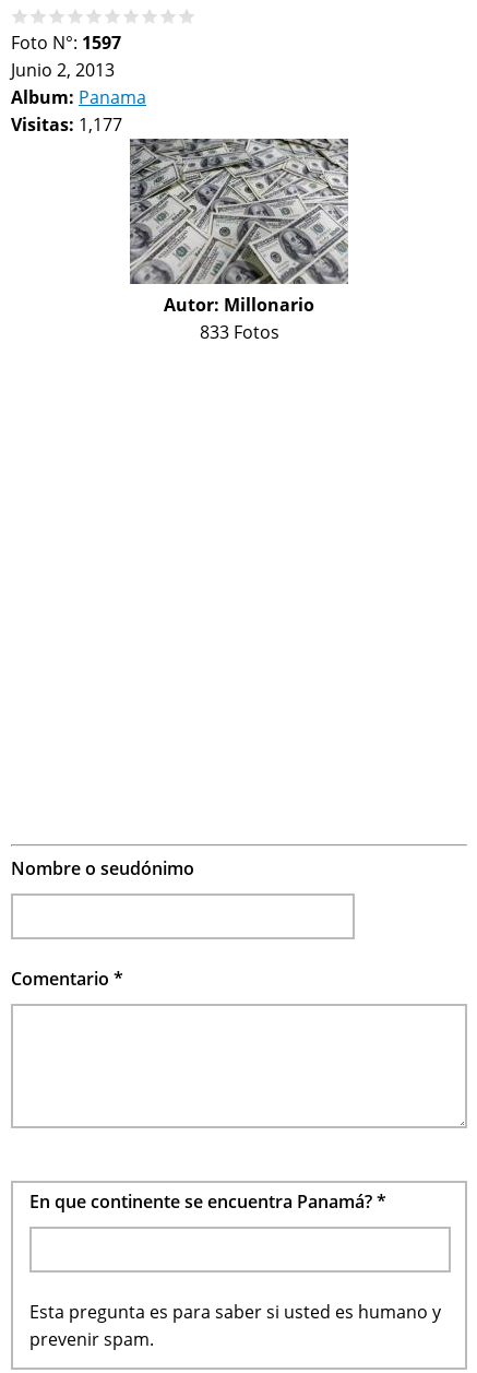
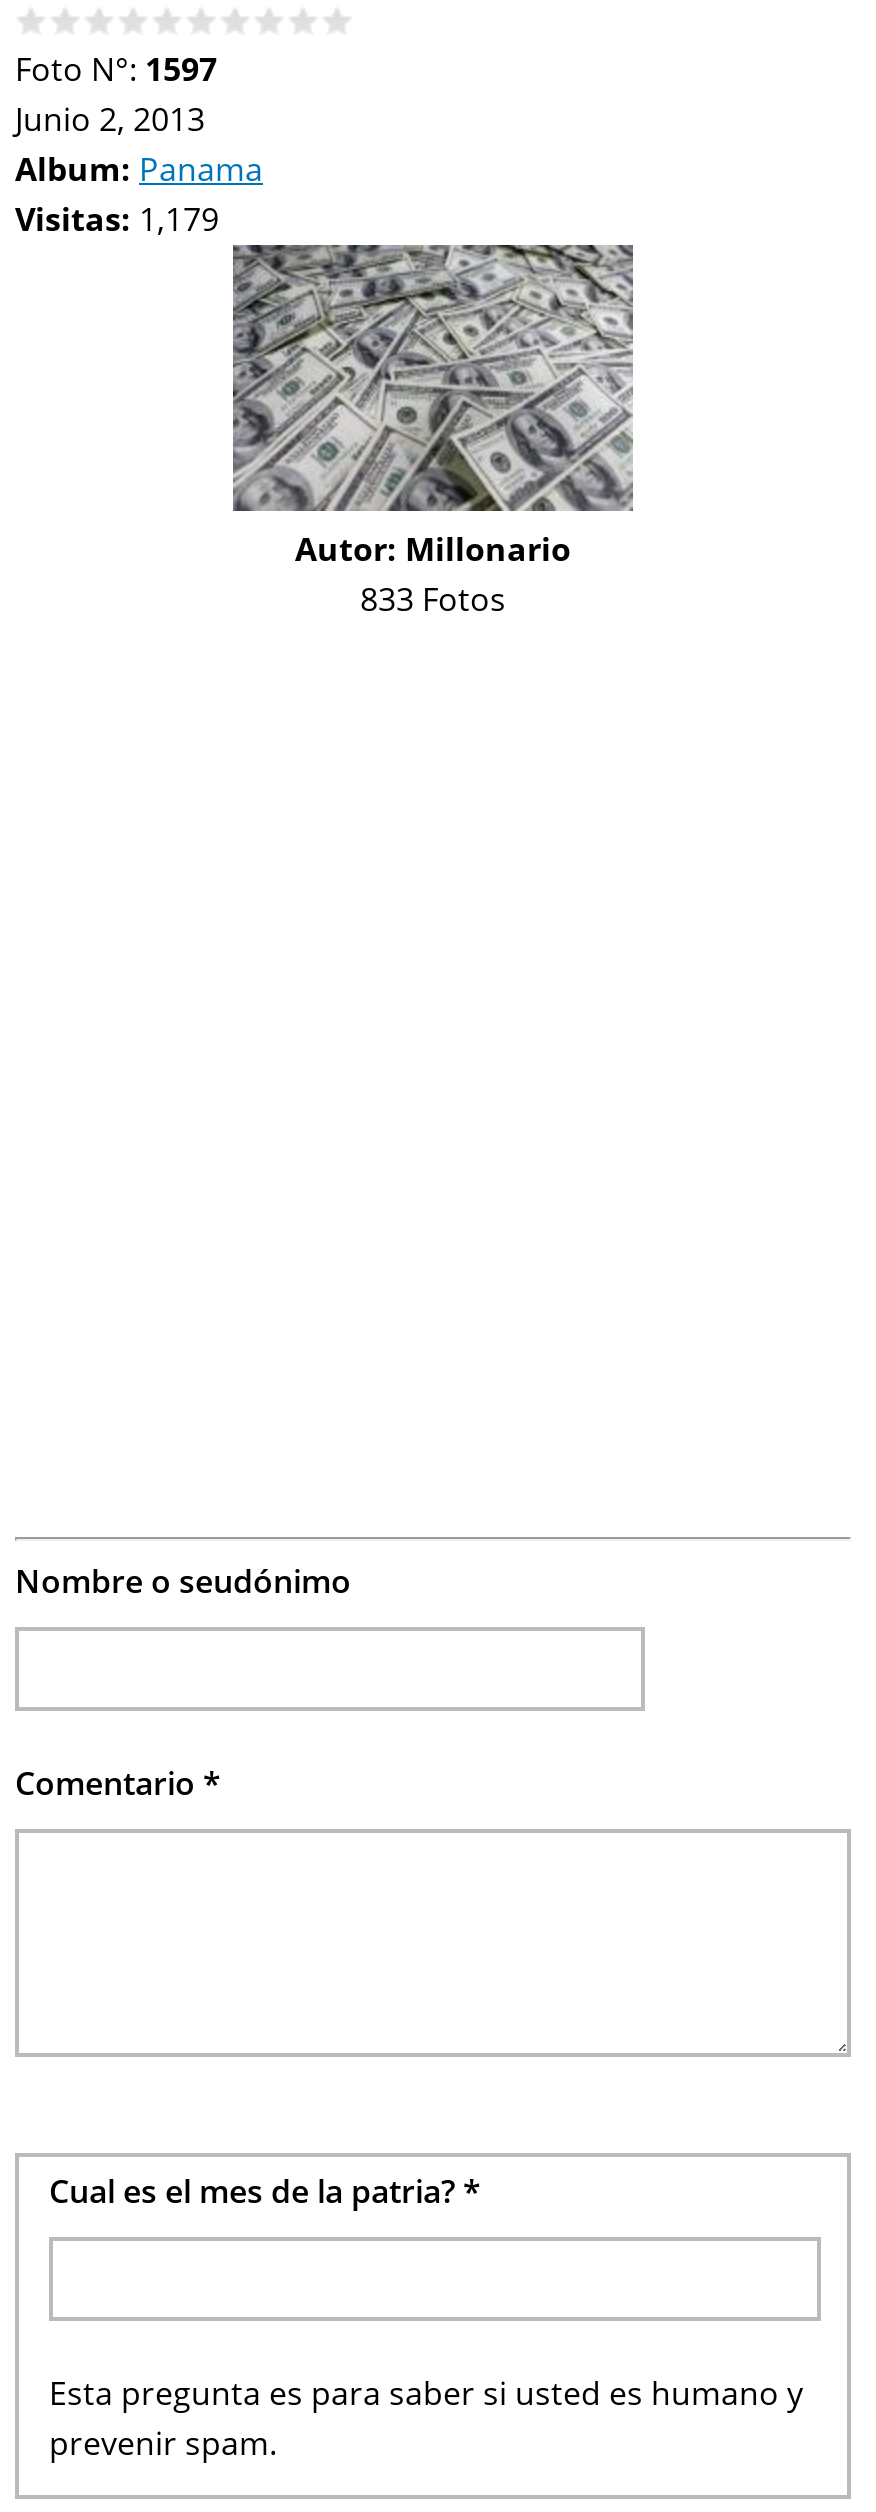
[11,112,122,136] Visitas: 1,177 -> [15,196,219,240] Visitas: 1,179
[29,1189,386,1213] En que continente se encuentra Panamá? * -> [49,2168,481,2212] Cual es el mes de la patria? *

